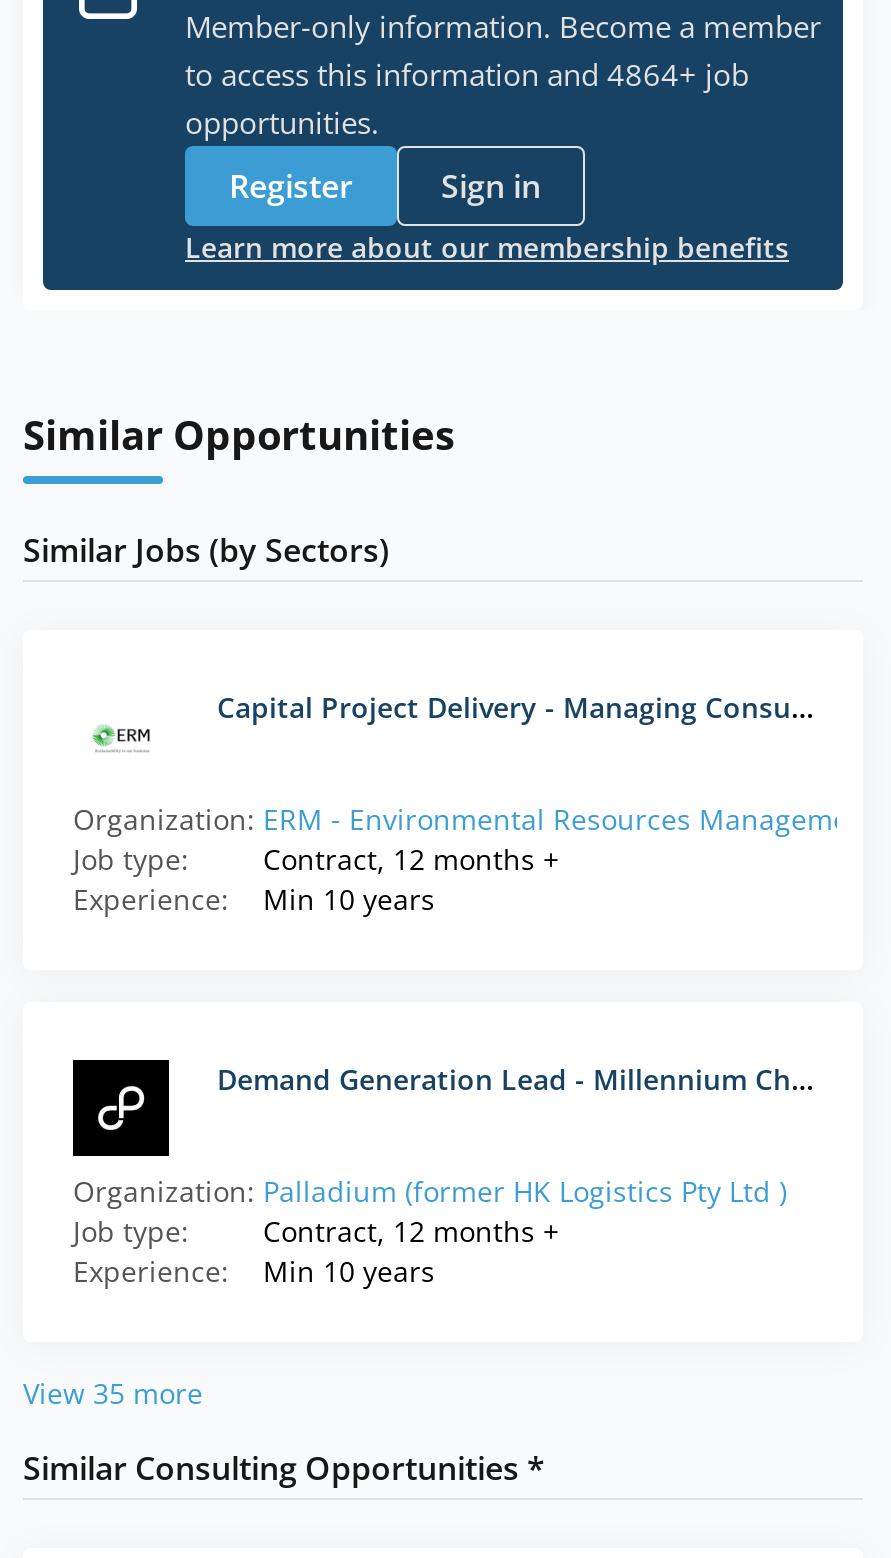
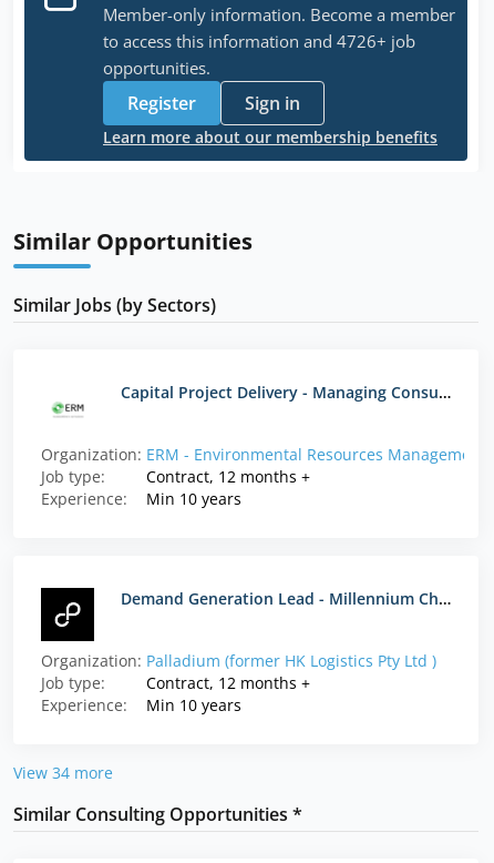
[185,54,749,94] to access this information and 4864+ job -> [103,30,415,52] to access this information and 4726+ job
[23,1374,203,1412] View 35 more -> [13,762,113,783] View 34 more

